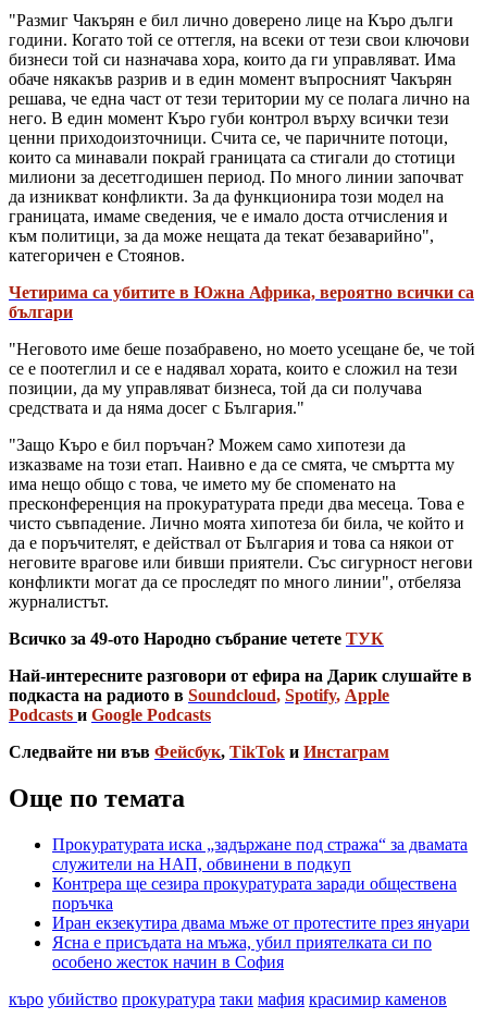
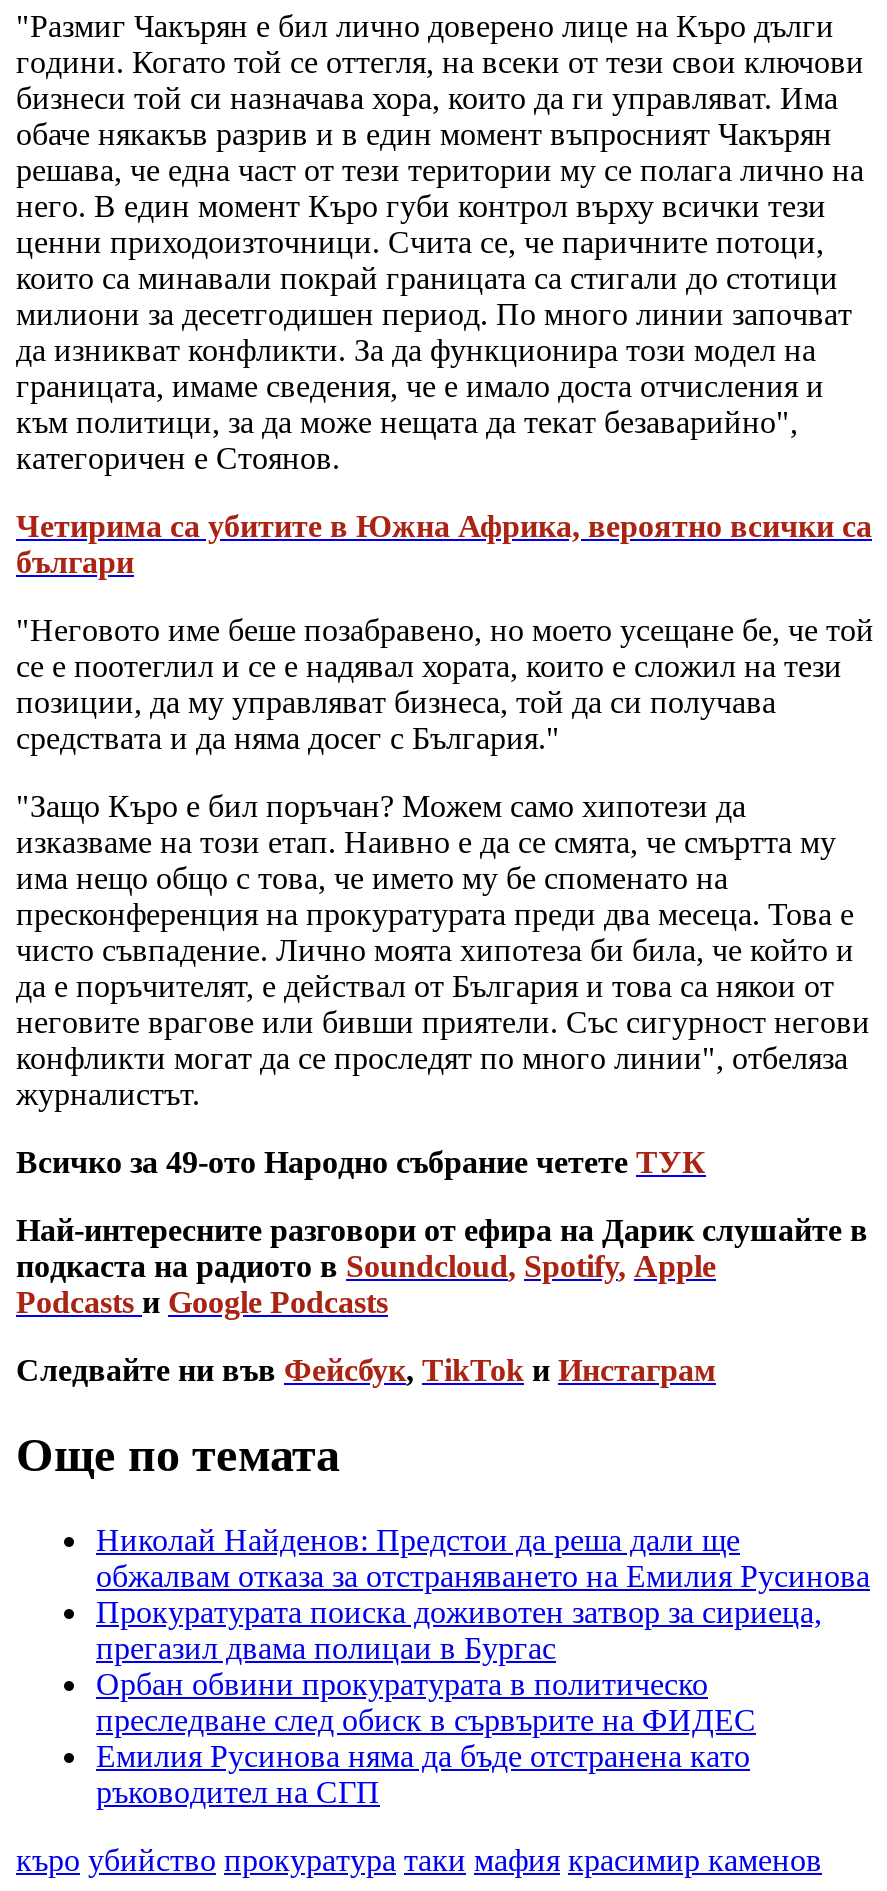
[52,835,470,971] Прокуратурата иска „задържане под стража“ за двамата | служители на НАП, обвинени в подкуп | Контрера ще сезира прокуратурата заради обществена | поръчка | Иран екзекутира двама мъже от протестите през януари | Ясна е присъдата на мъжа, убил приятелката си по | особено жесток начин в София -> [96,1523,870,1809] Николай Найденов: Предстои да реша дали ще | обжалвам отказа за отстраняването на Емилия Русинова | Прокуратурата поиска доживотен затвор за сириеца, | прегазил двама полицаи в Бургас | Орбан обвини прокуратурата в политическо | преследване след обиск в сървърите на ФИДЕС | Емилия Русинова няма да бъде отстранена като | ръководител на СГП

